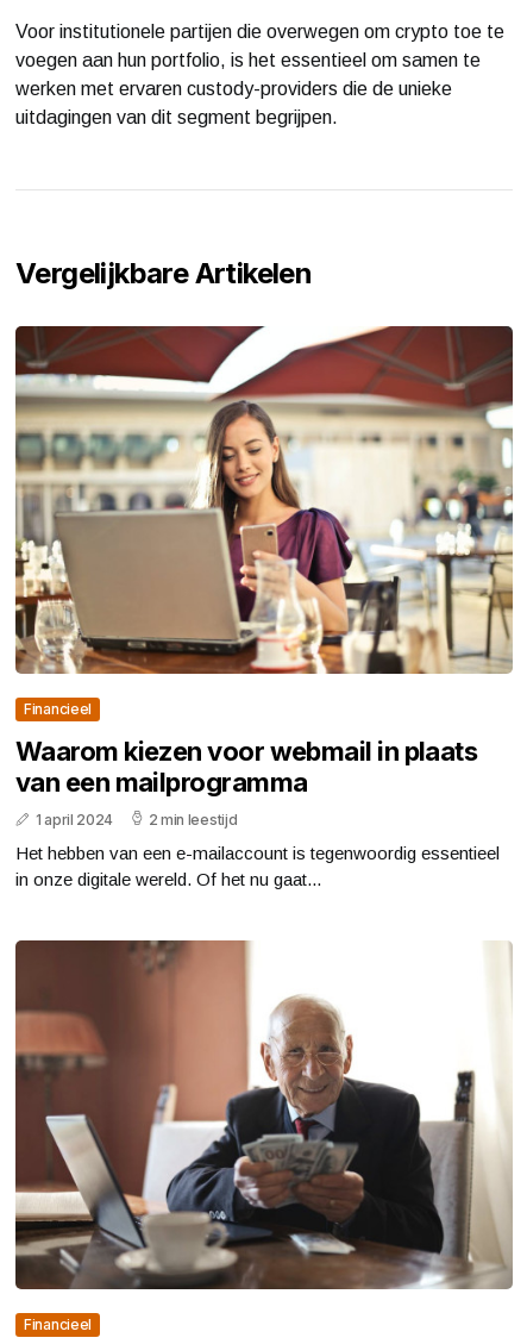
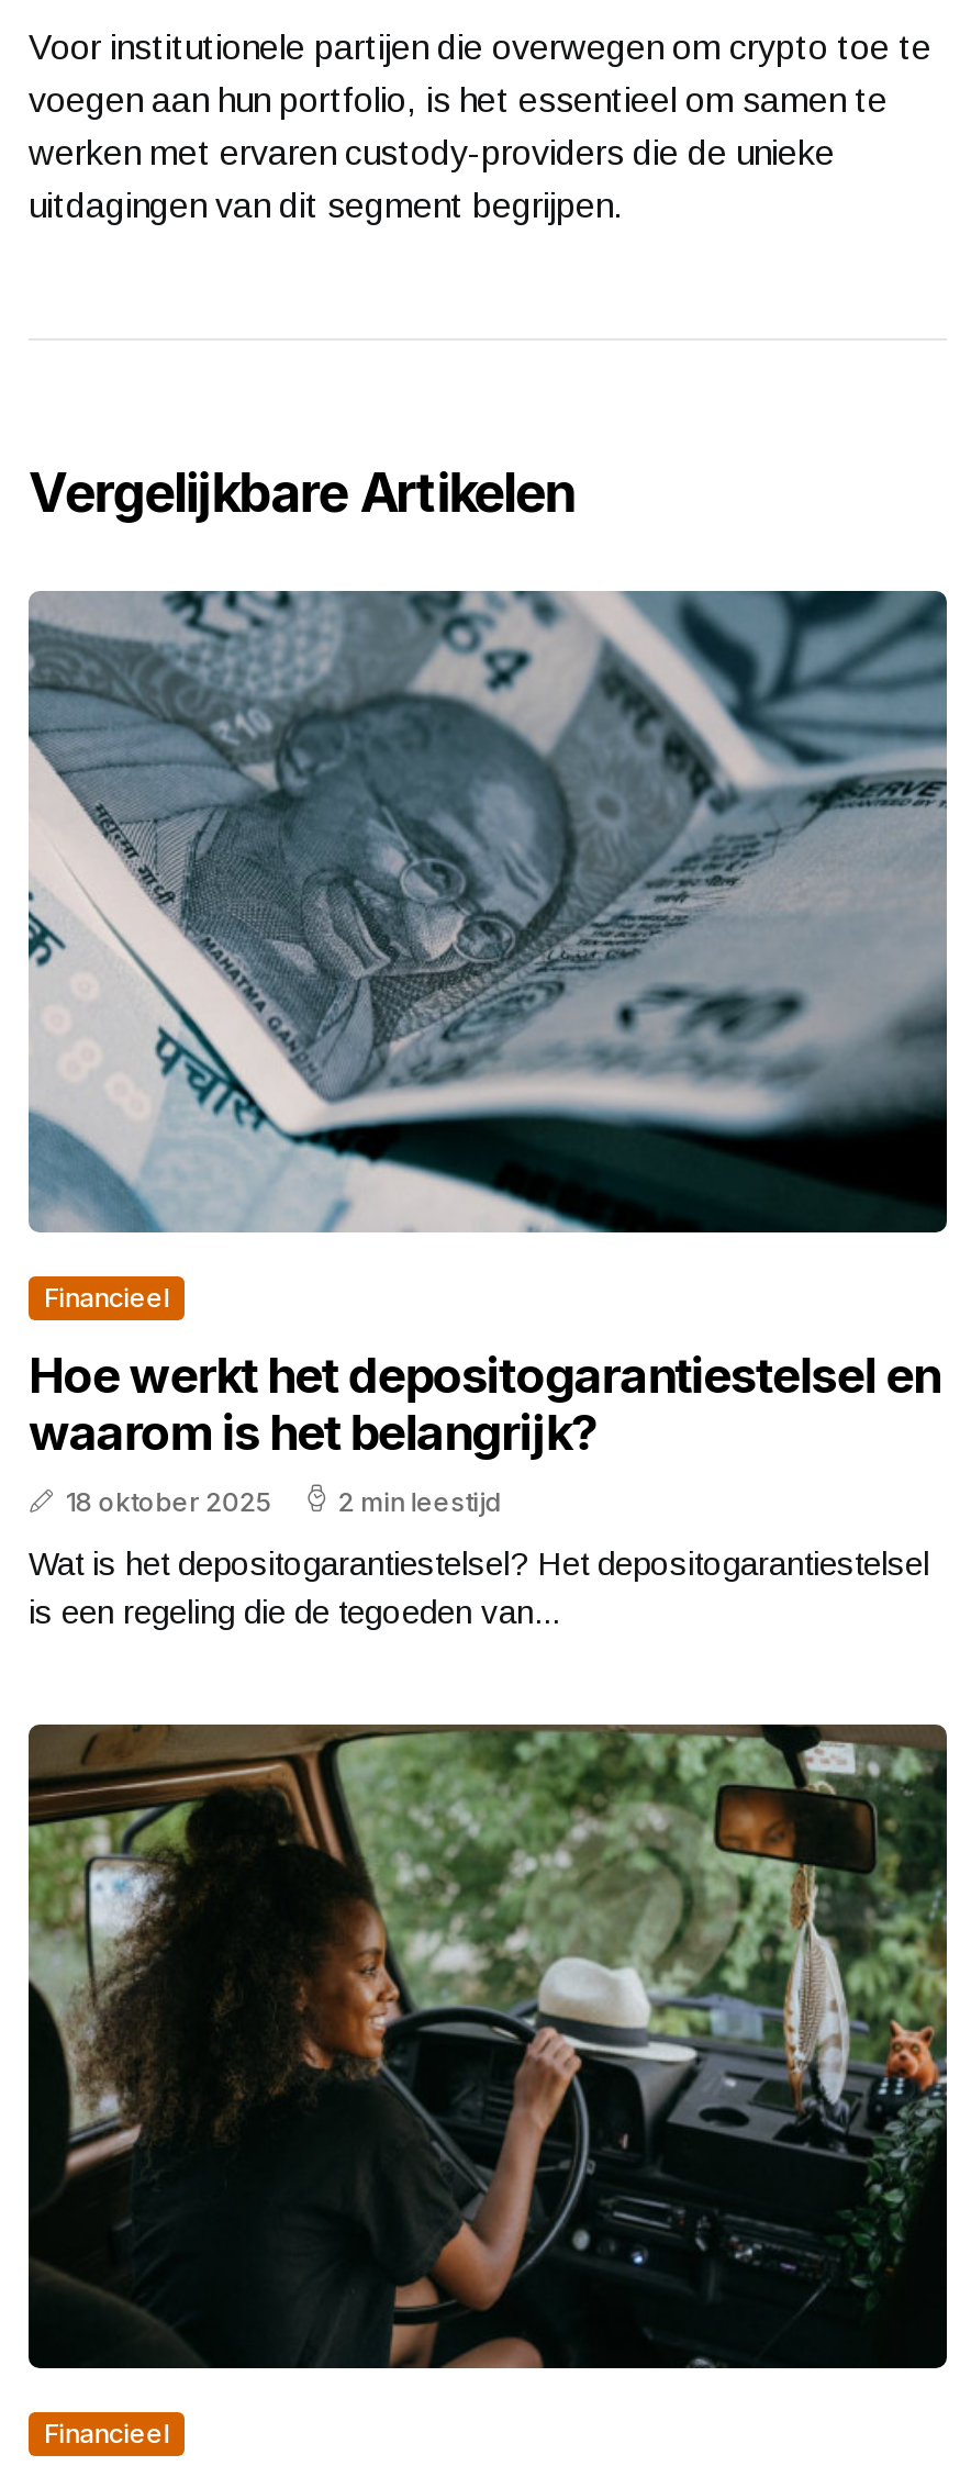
[14,325,514,675] [image] -> [26,589,949,1235] [image]
[15,736,477,829] Waarom kiezen voor webmail in plaats | van een mailprogramma | 1 april 2024 -> [29,1347,940,1519] Hoe werkt het depositogarantiestelsel en | waarom is het belangrijk? | 18 oktober 2025
[15,843,500,890] Het hebben van een e-mailaccount is tegenwoordig essentieel | in onze digitale wereld. Of het nu gaat... -> [29,1545,929,1631] Wat is het depositogarantiestelsel? Het depositogarantiestelsel | is een regeling die de tegoeden van...
[14,939,513,1290] [image] -> [26,1722,949,2370] [image]

